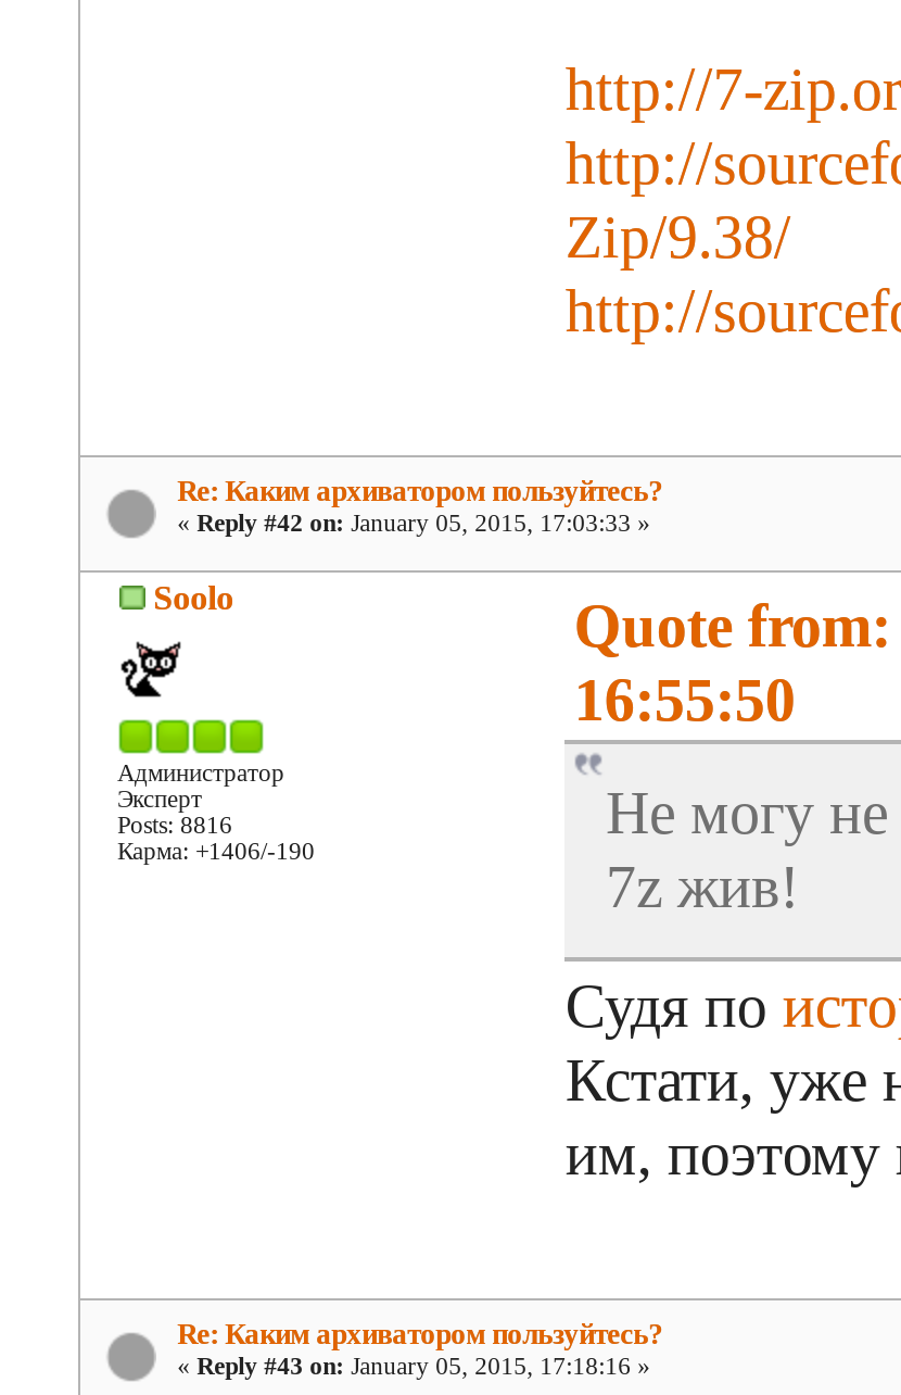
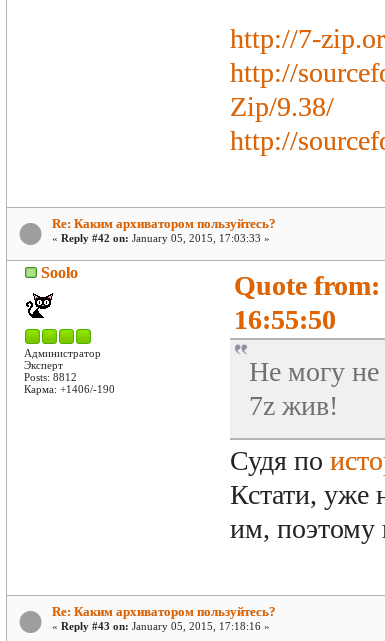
[117,812,232,838] Posts: 8816 -> [24,371,77,383] Posts: 8812

